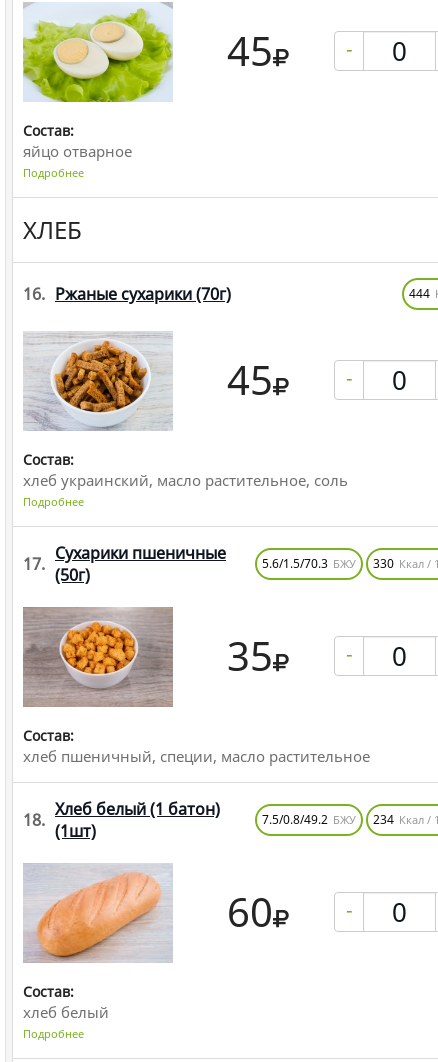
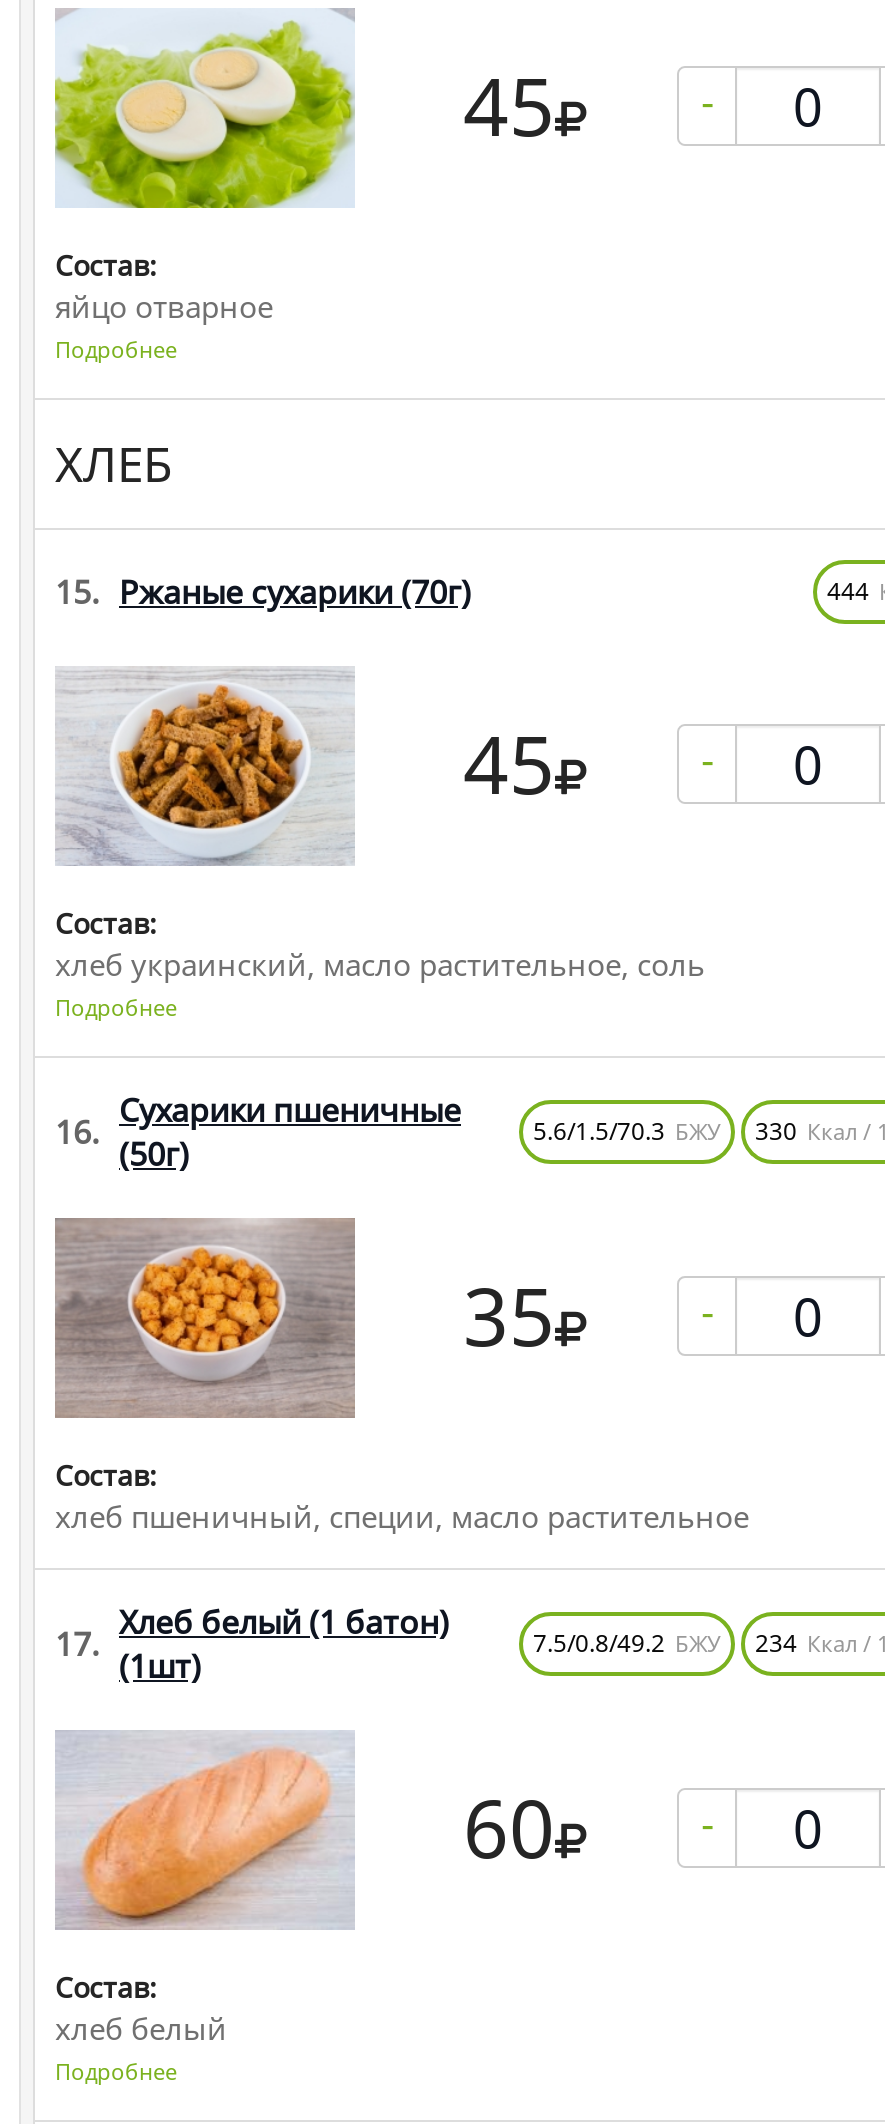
[23,283,231,305] 16. Ржаные сухарики (70г) -> [55,570,471,614] 15. Ржаные сухарики (70г)
[23,542,226,575] 17. Сухарики пшеничные -> [55,1088,461,1154] 16. Сухарики пшеничные
[23,798,220,831] 18. Хлеб белый (1 батон) -> [55,1600,449,1666] 17. Хлеб белый (1 батон)

